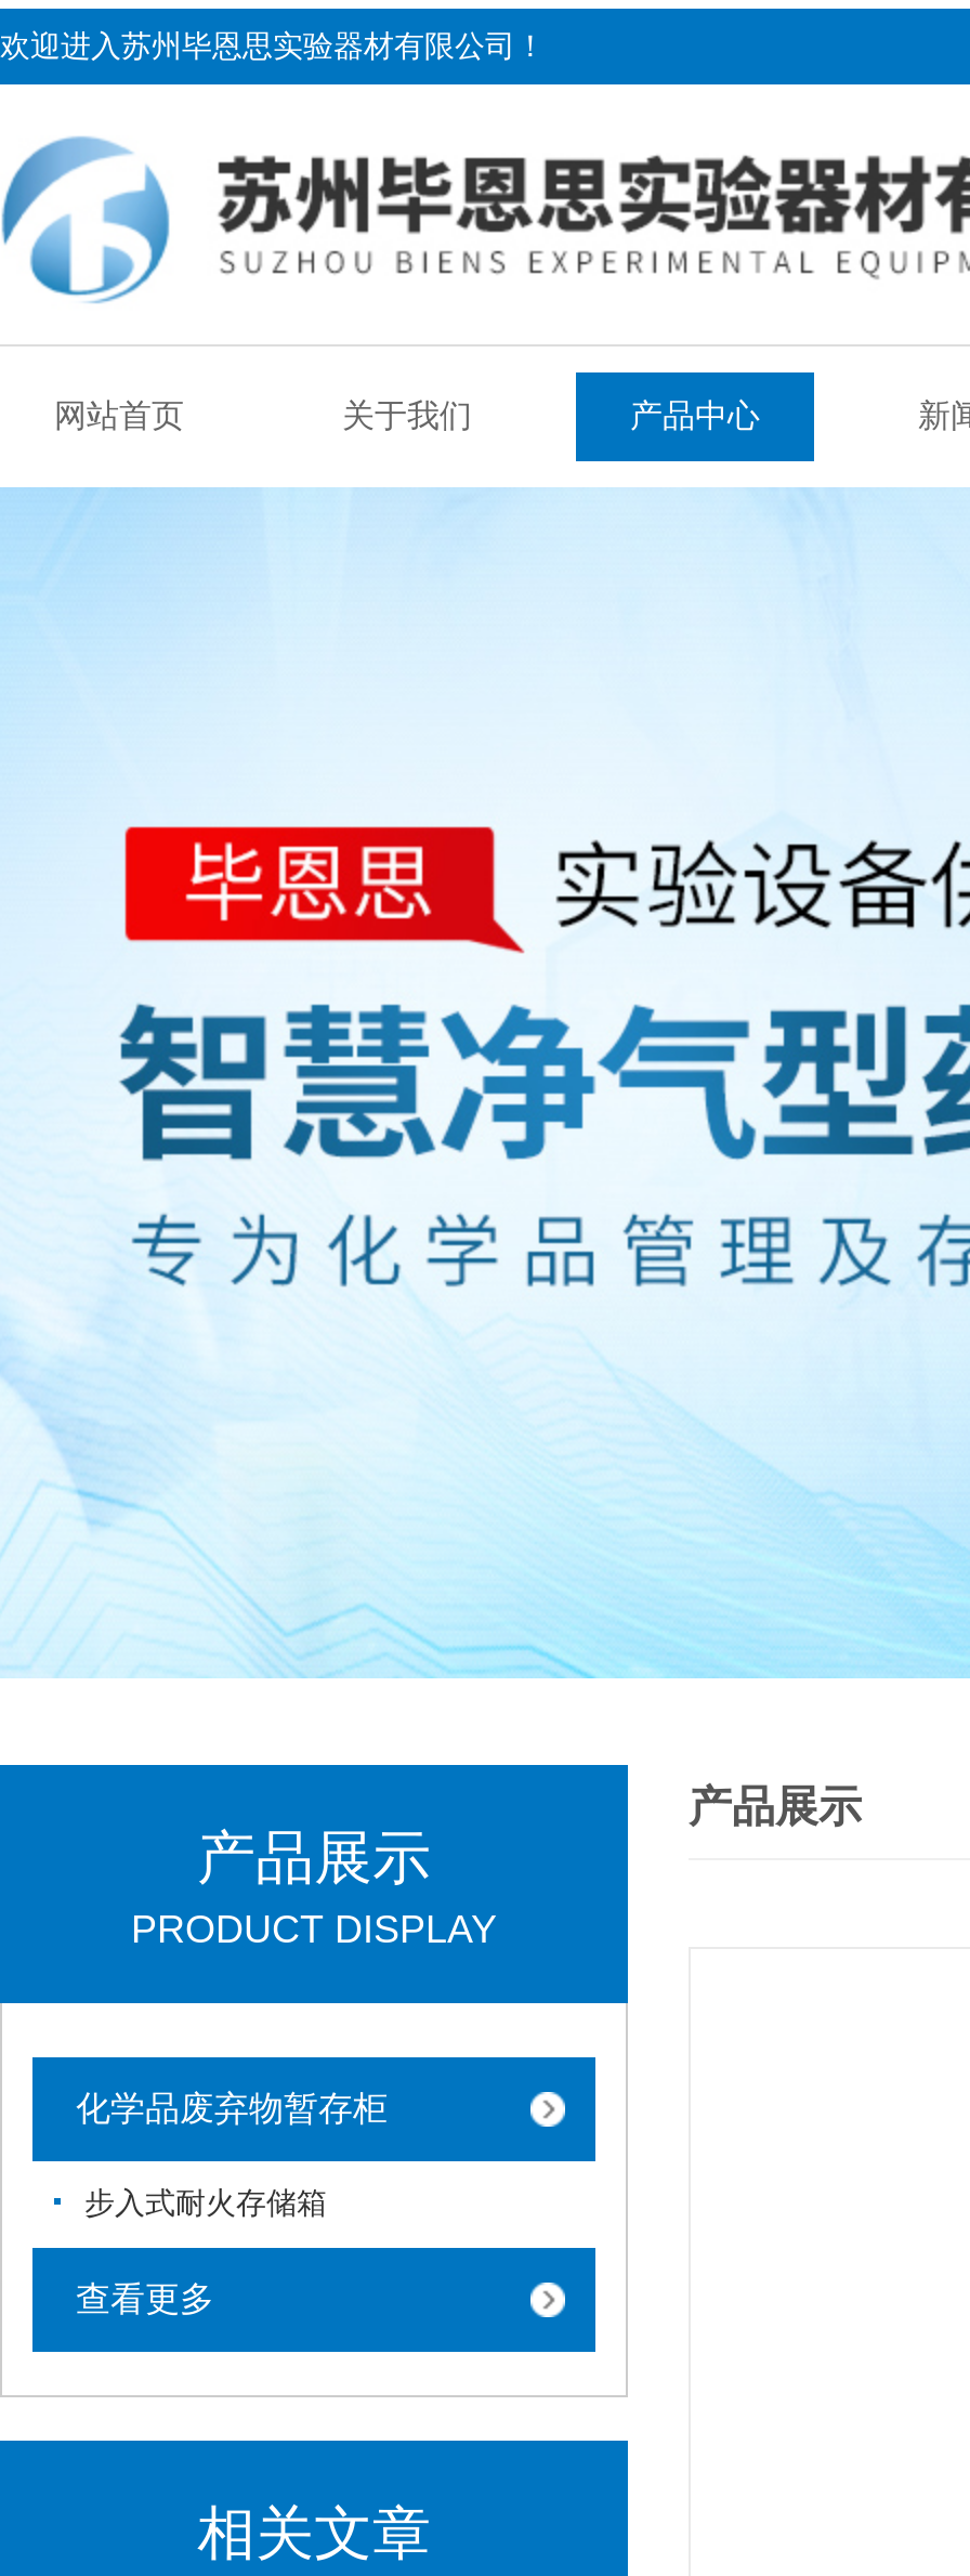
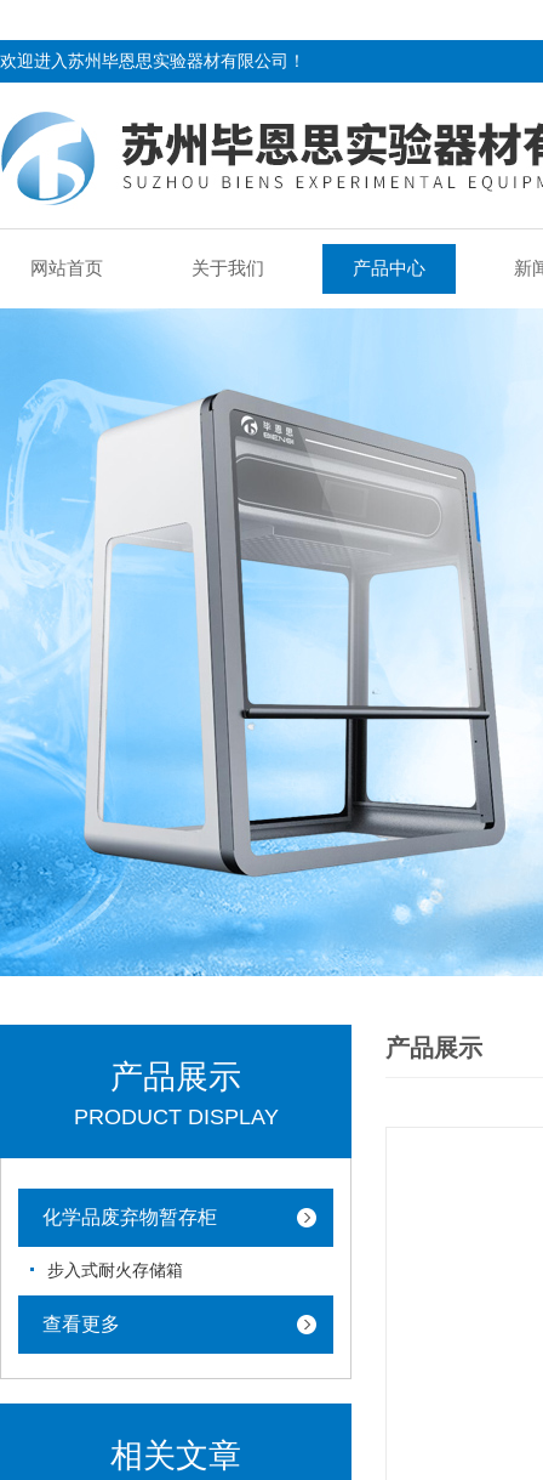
[6,492,964,1678] [image] -> [4,310,539,977] [image]

